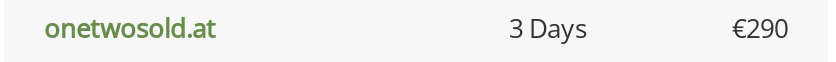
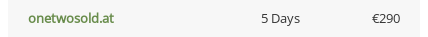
[509,10,587,46] 3 Days -> [260,9,299,27] 5 Days

